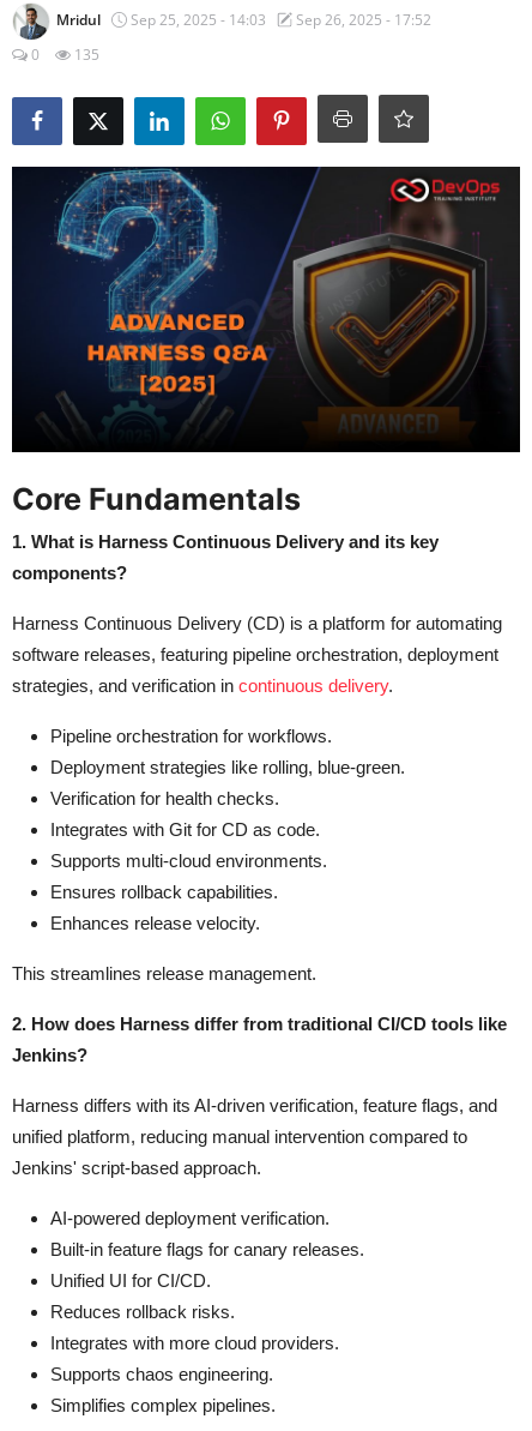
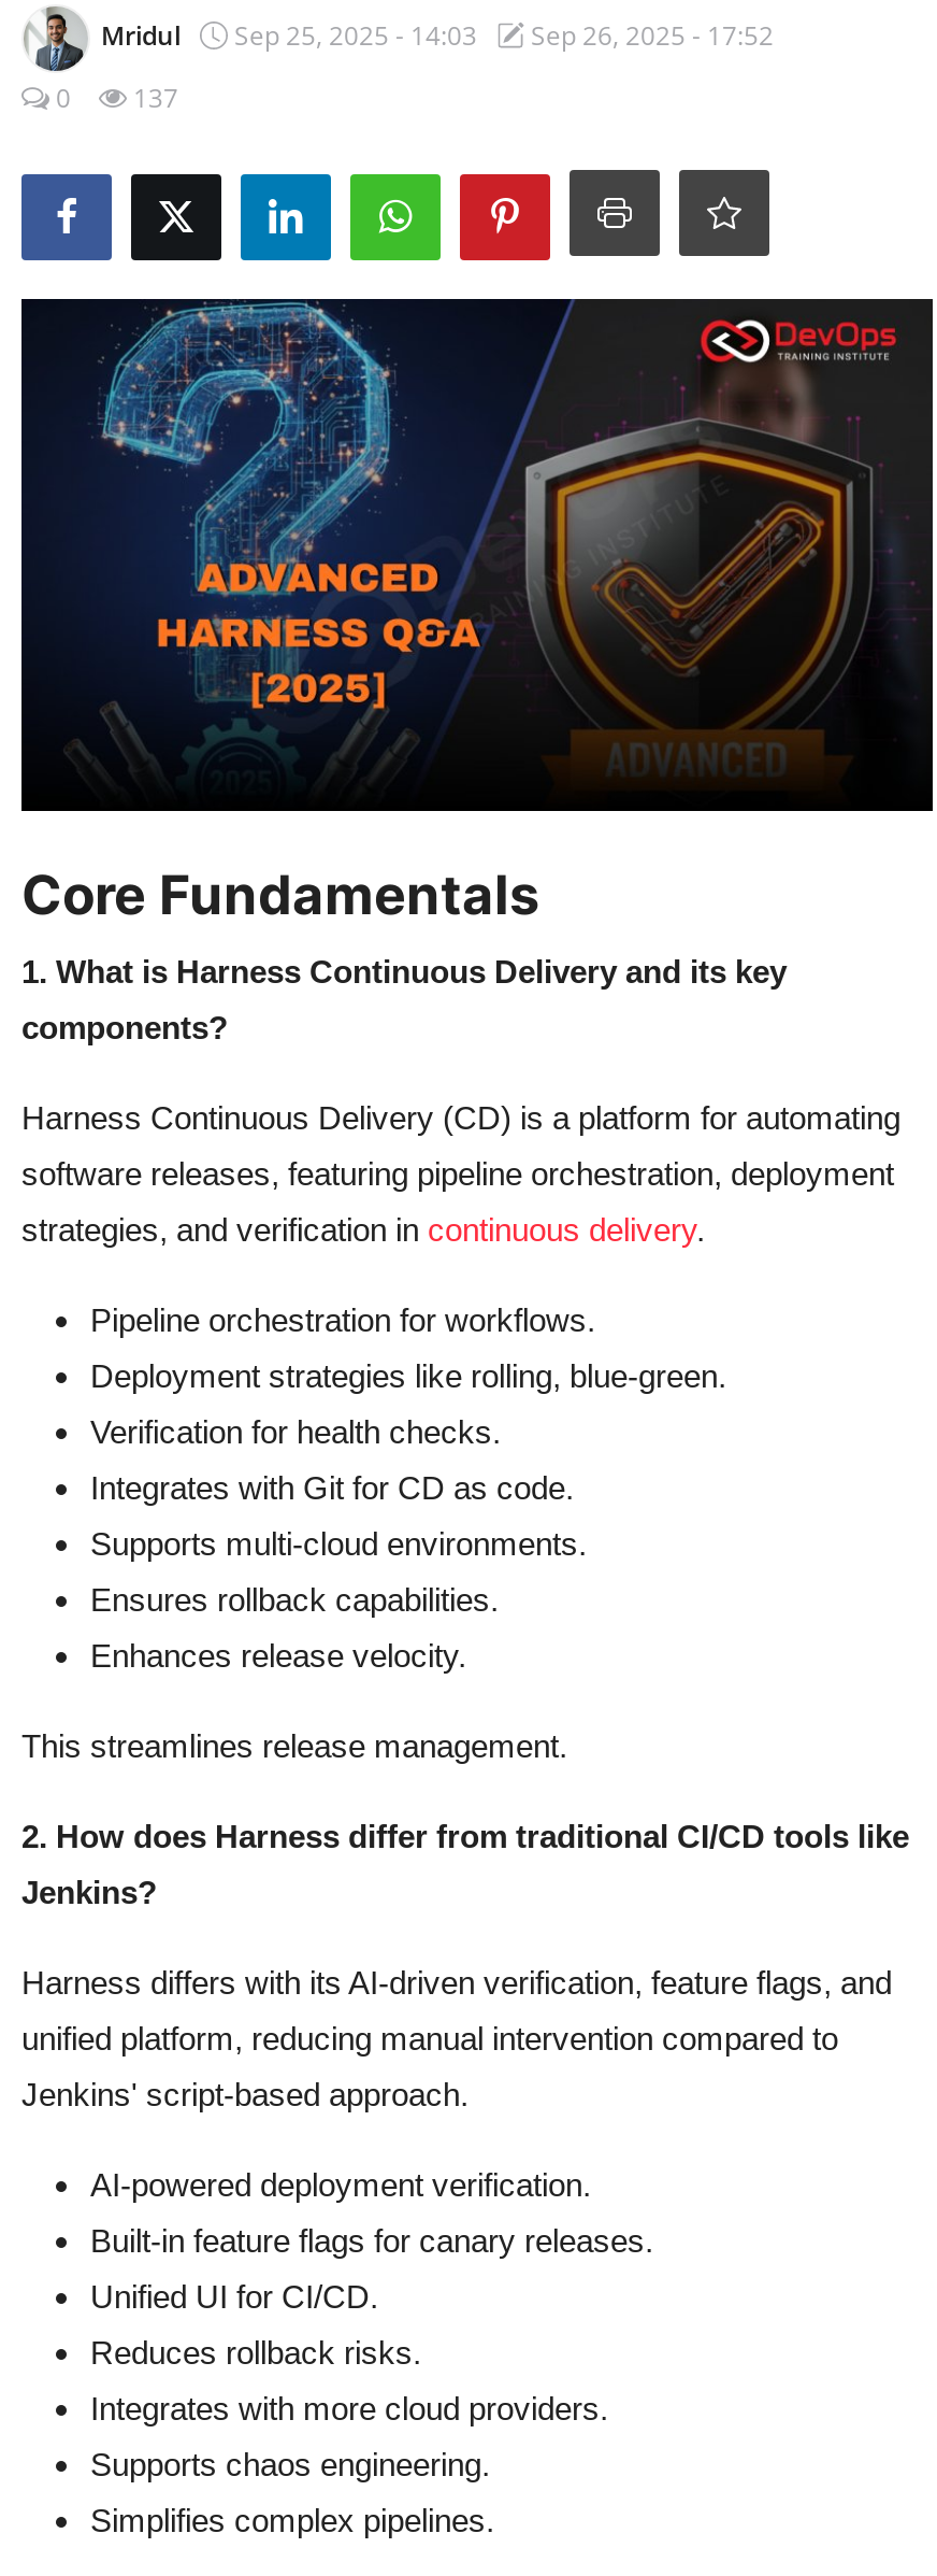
[28,44,99,65] 0 135 -> [49,80,178,116] 0 137

